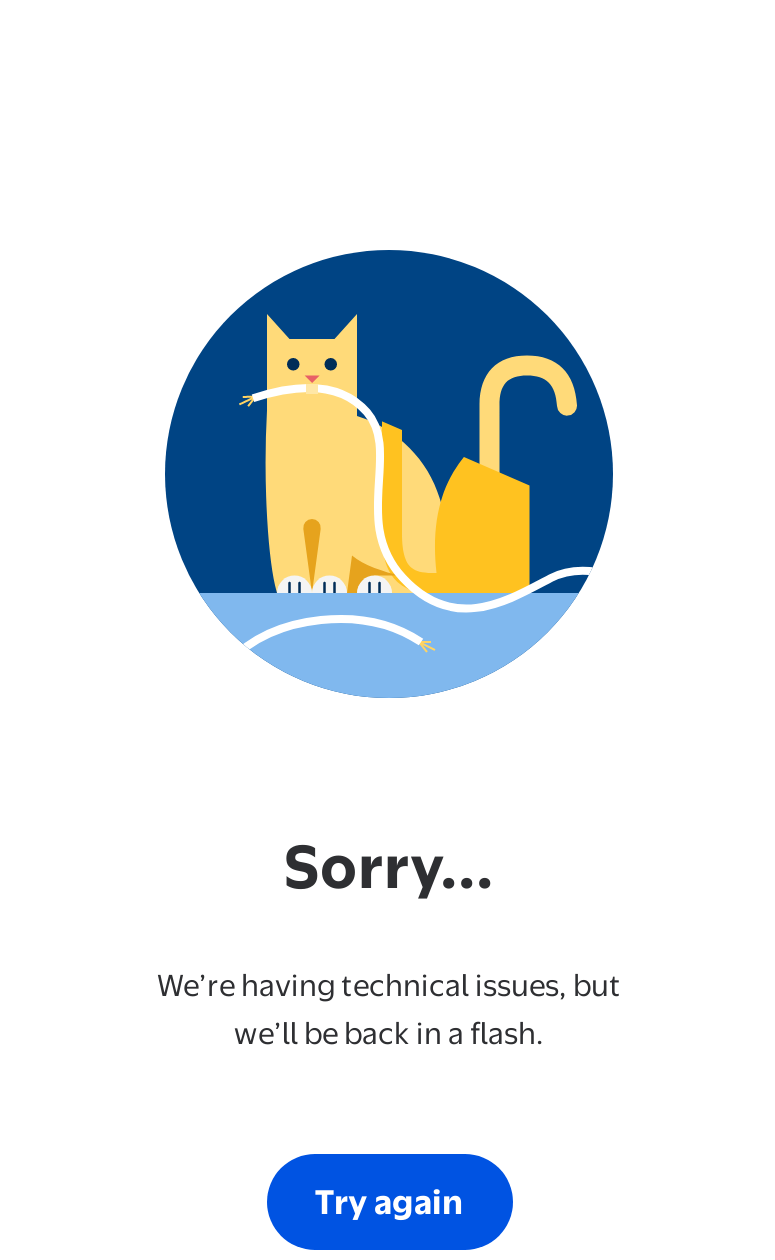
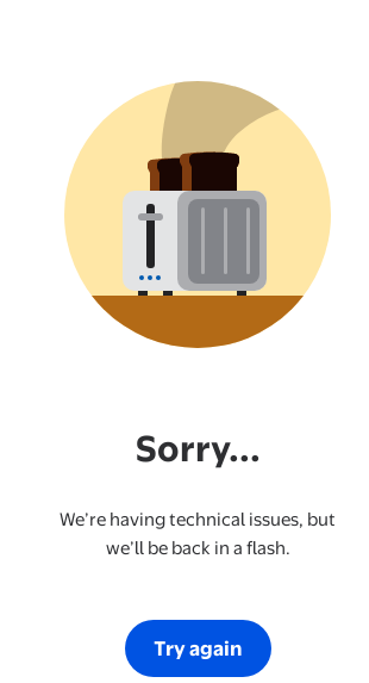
[163,248,615,700] [image] -> [64,81,331,349] [image]

